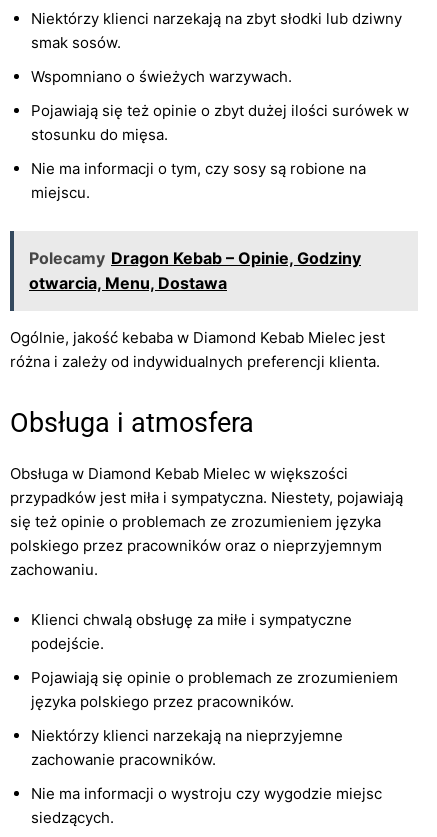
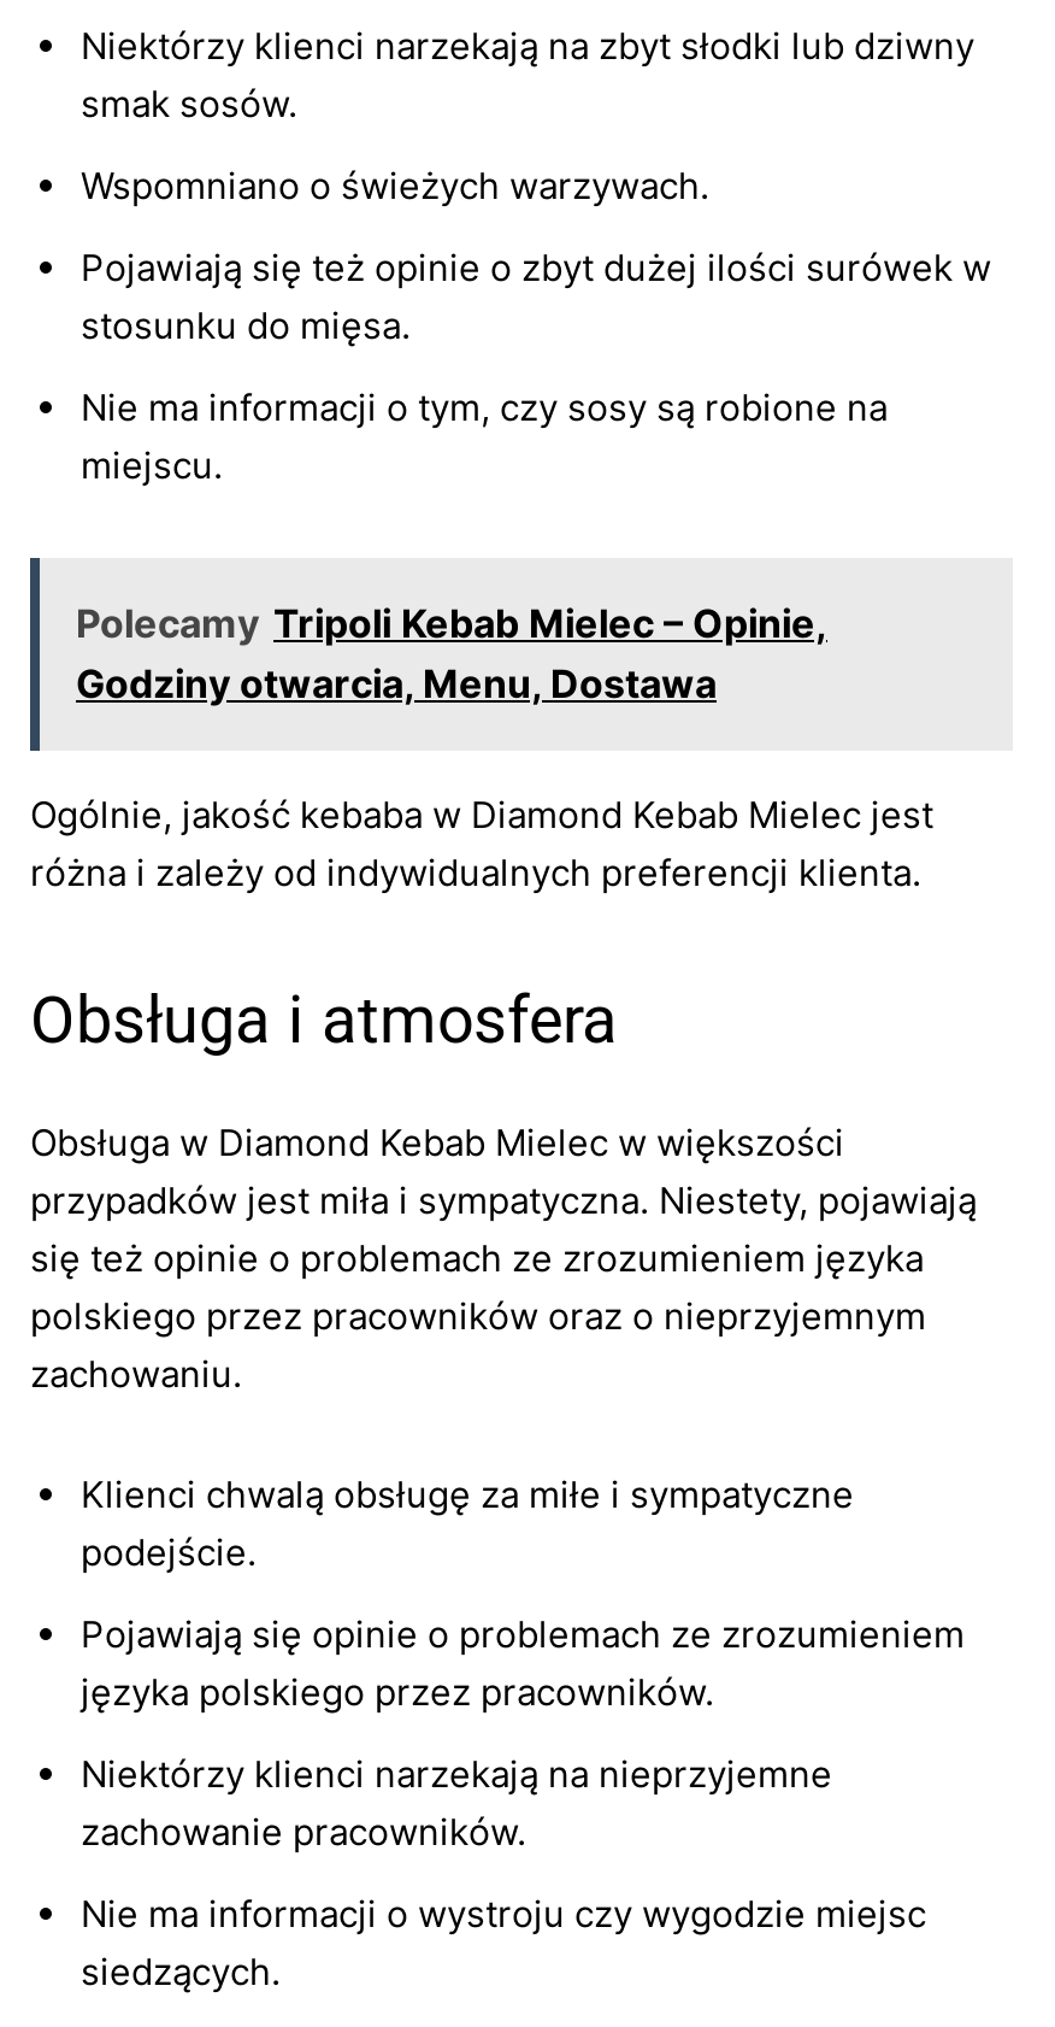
[29,248,361,293] Polecamy Dragon Kebab – Opinie, Godziny | otwarcia, Menu, Dostawa -> [76,599,827,707] Polecamy Tripoli Kebab Mielec – Opinie, | Godziny otwarcia, Menu, Dostawa

